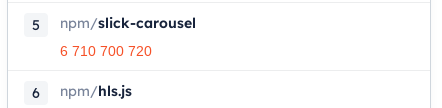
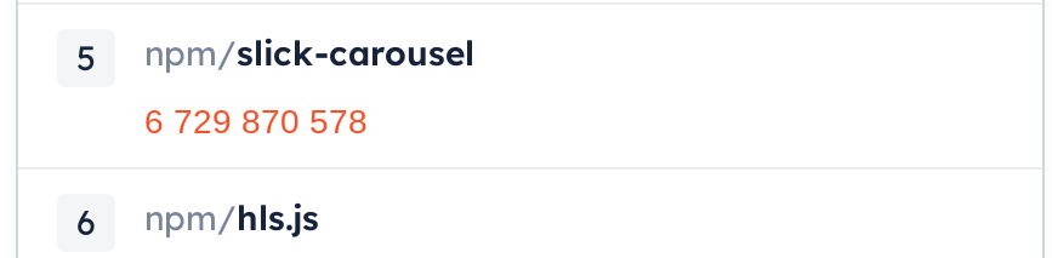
[60,43,152,59] 6 710 700 720 -> [144,102,368,141] 6 729 870 578

